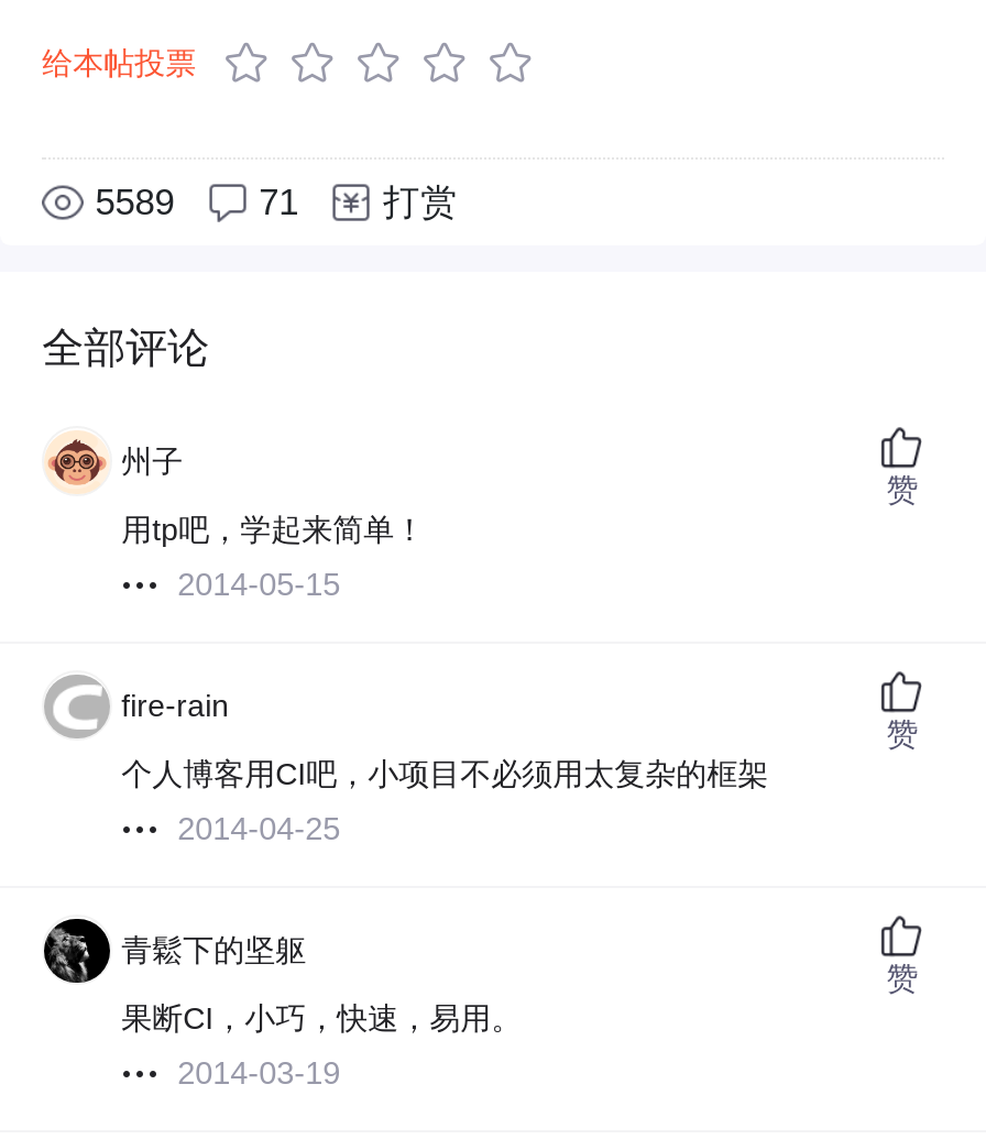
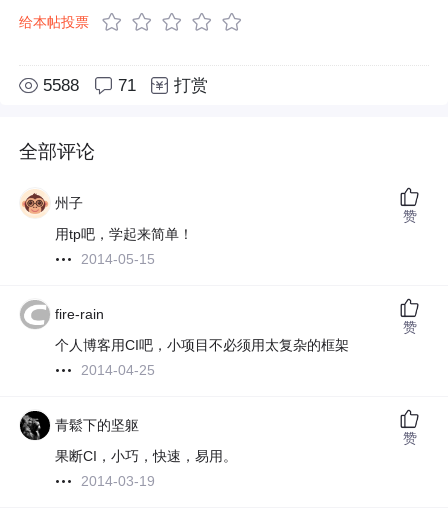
[95,182,174,224] 5589 -> [43,76,79,95] 5588

